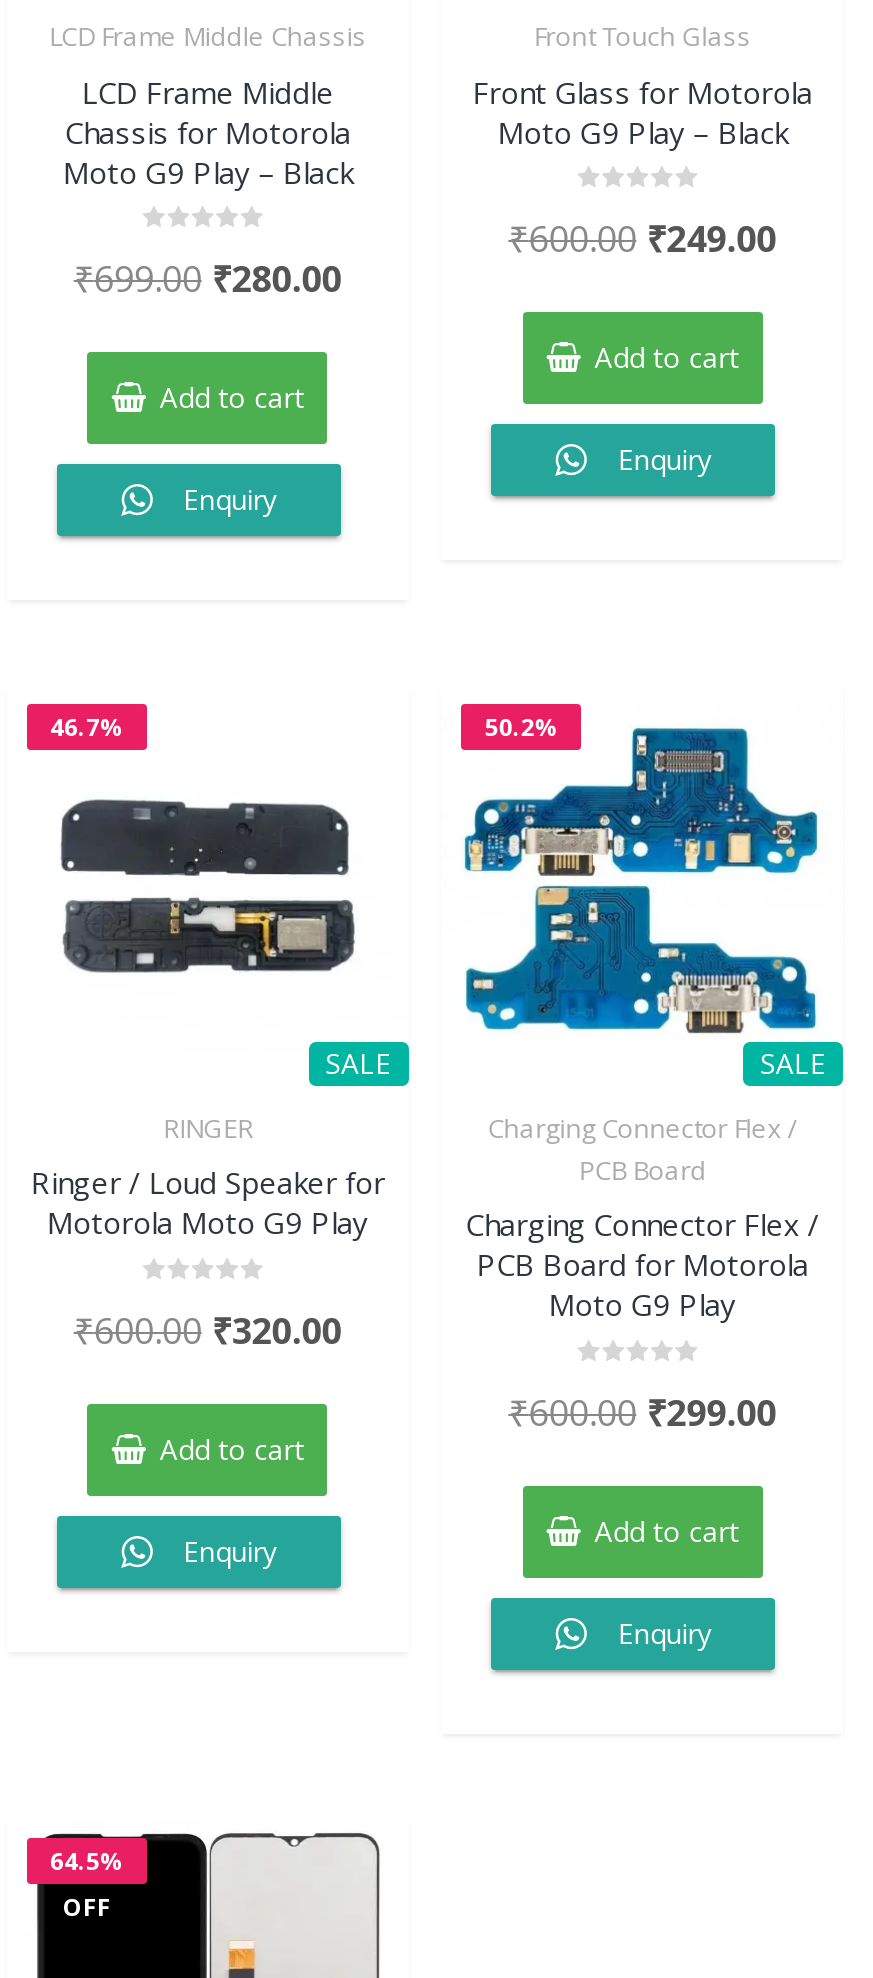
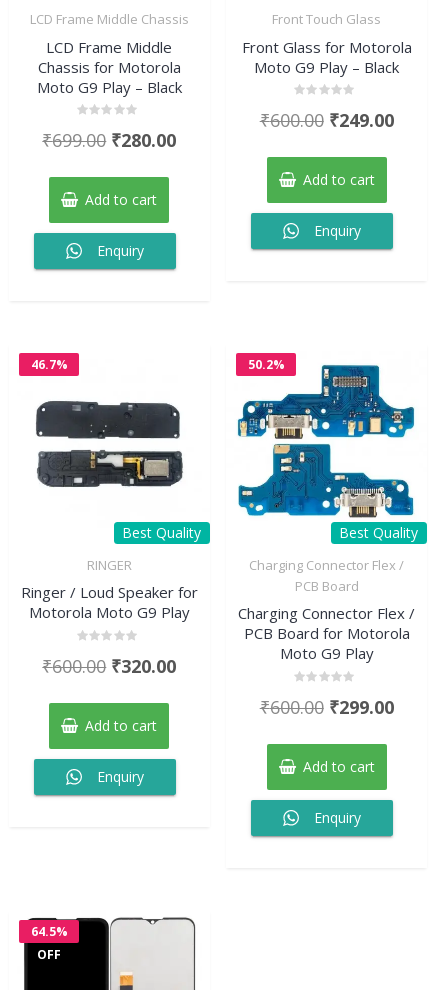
[325,1043,391,1081] SALE -> [122,523,201,542] Best Quality
[760,1043,826,1081] SALE -> [339,523,418,542] Best Quality

